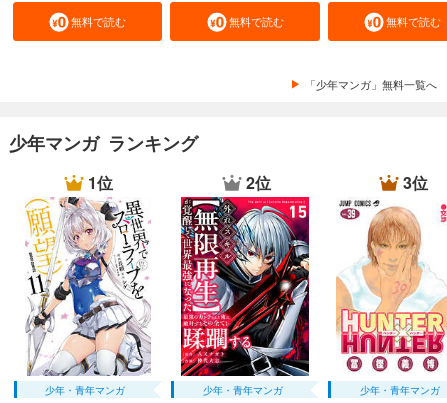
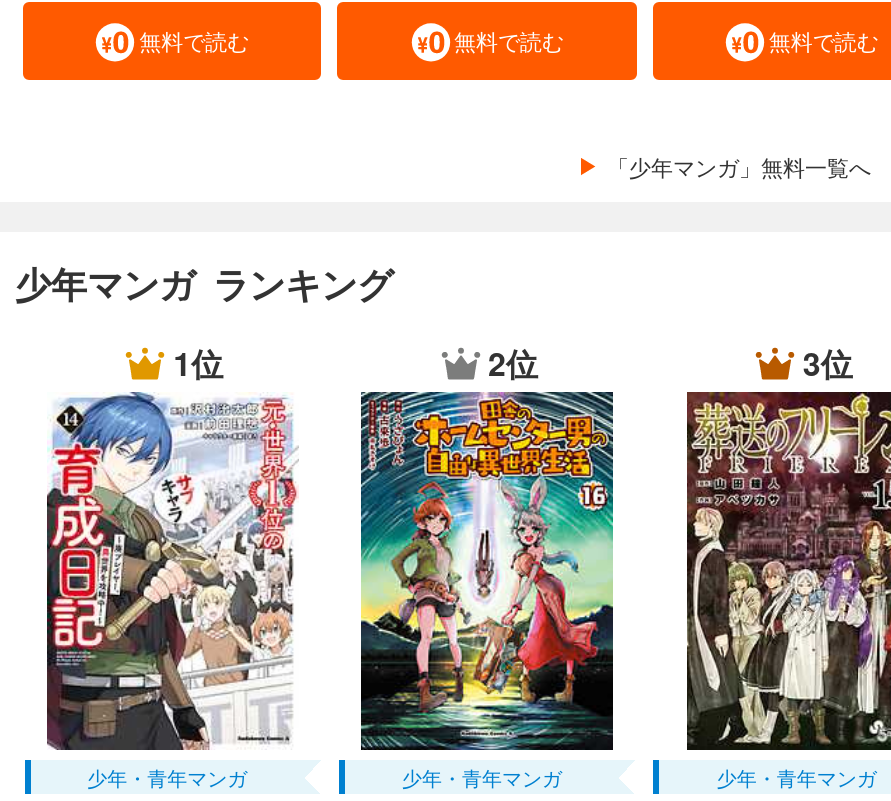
[24,197,151,377] [image] -> [45,392,299,752] [image]
[180,196,310,377] [image] -> [359,390,615,752] [image]
[335,197,444,376] [image] -> [669,390,885,752] [image]

